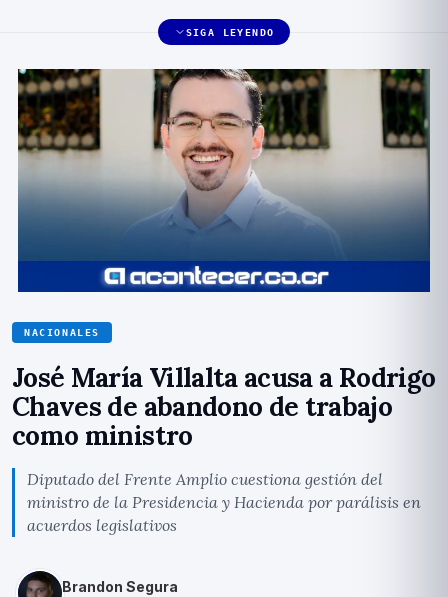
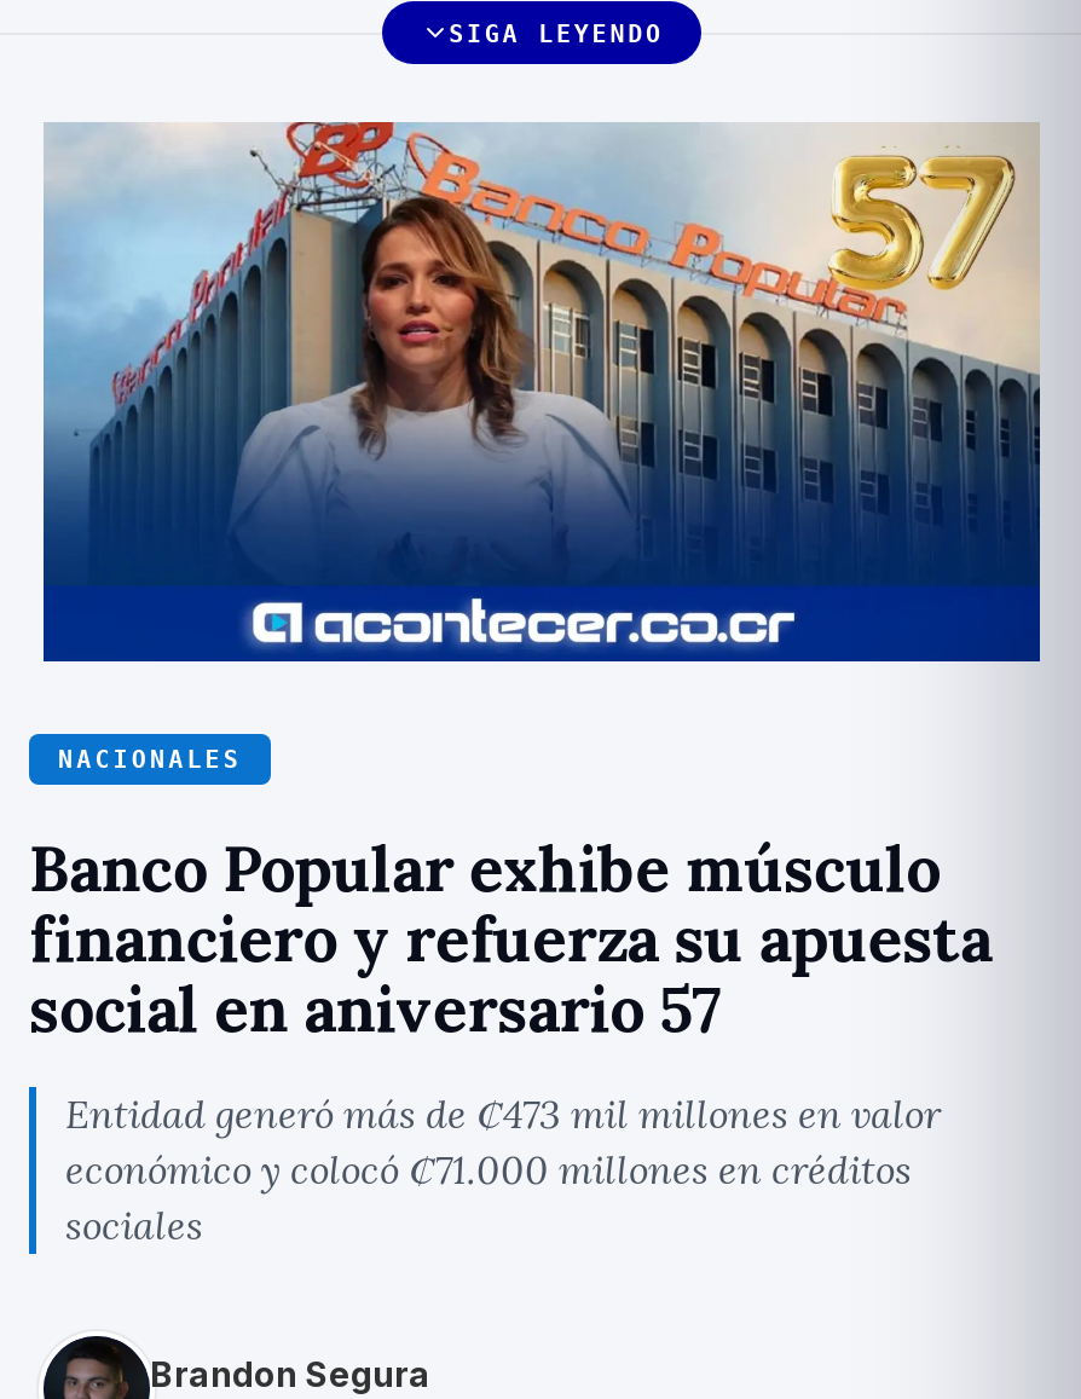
[17,68,431,260] [image] -> [44,120,1040,582] [image]
[12,361,435,452] José María Villalta acusa a Rodrigo | Chaves de abandono de trabajo | como ministro -> [29,828,992,1048] Banco Popular exhibe músculo | financiero y refuerza su apuesta | social en aniversario 57
[27,469,421,535] Diputado del Frente Amplio cuestiona gestión del | ministro de la Presidencia y Hacienda por parálisis en | acuerdos legislativos -> [65,1089,941,1249] Entidad generó más de ₡473 mil millones en valor | económico y colocó ₡71.000 millones en créditos | sociales

